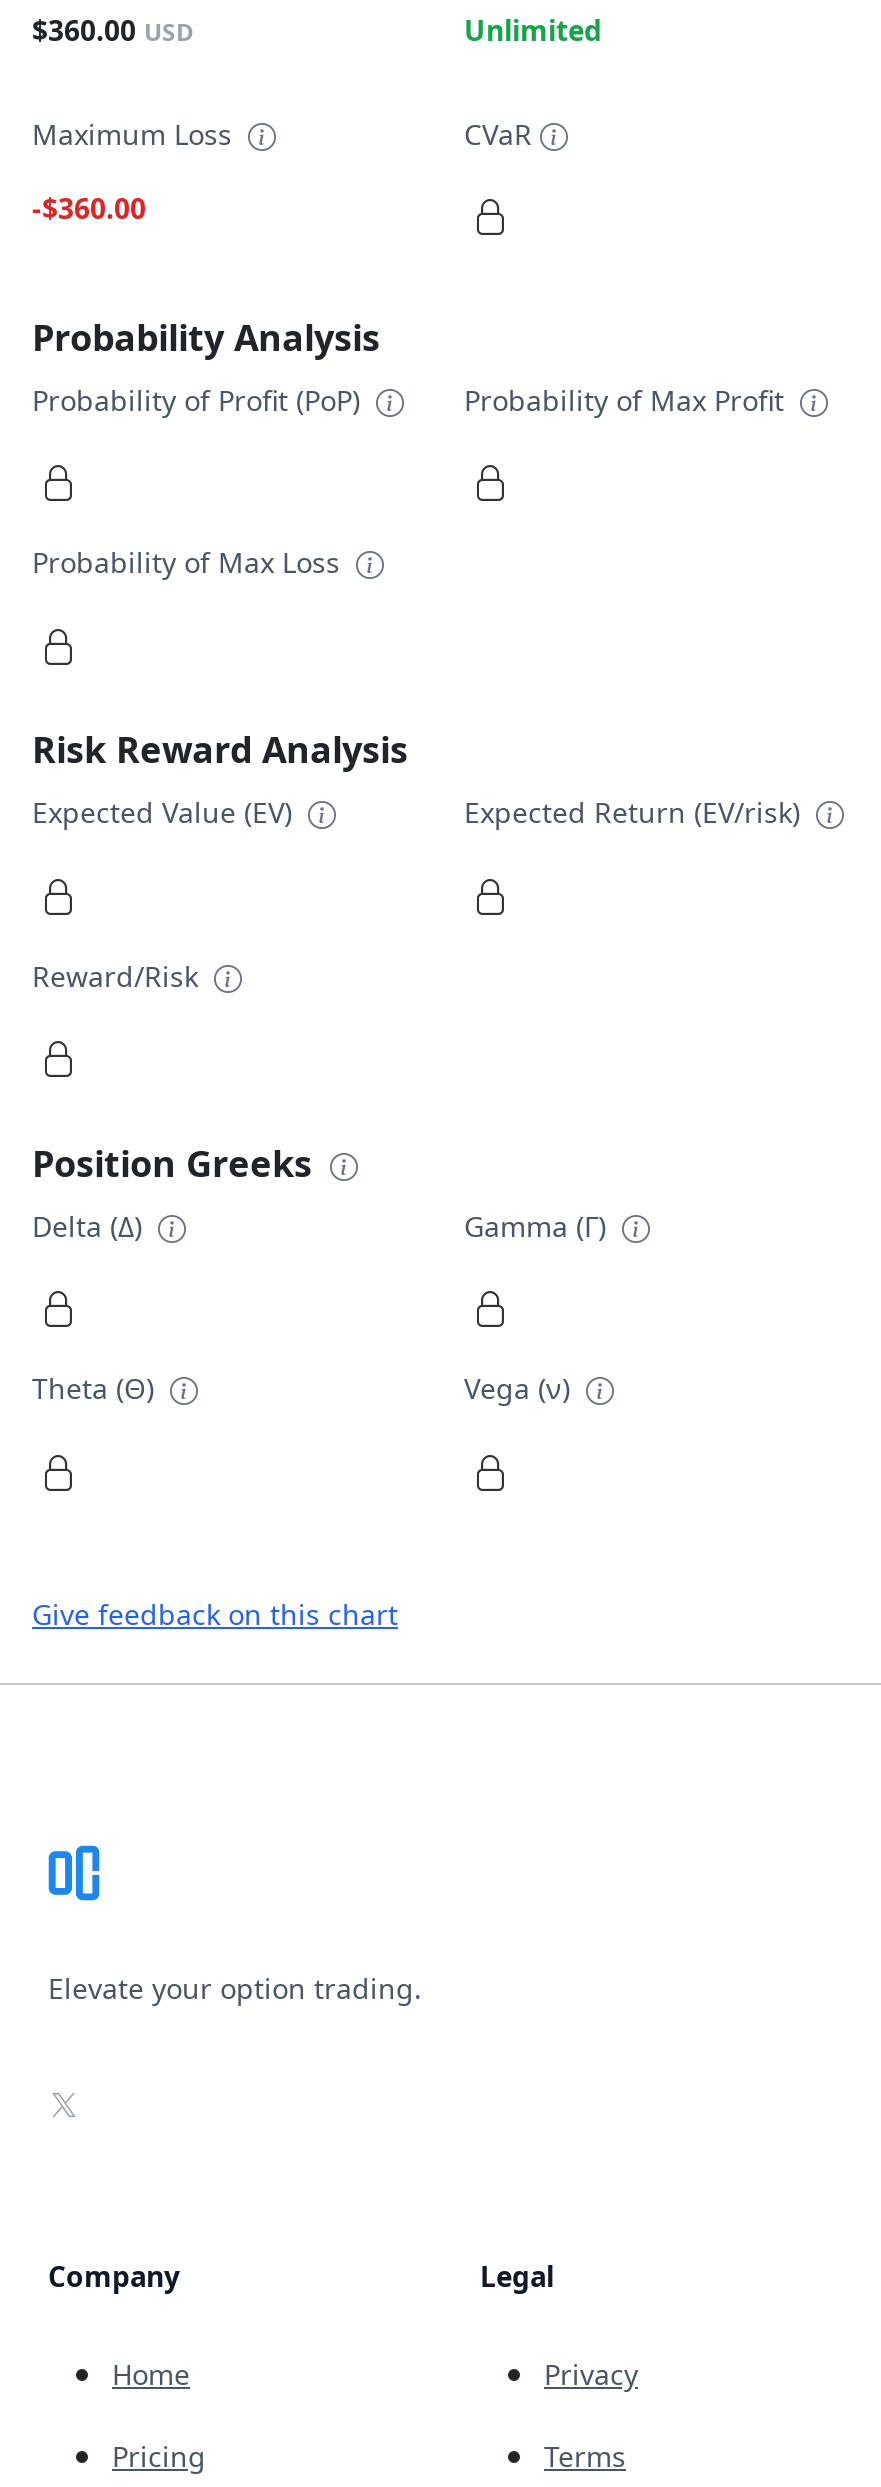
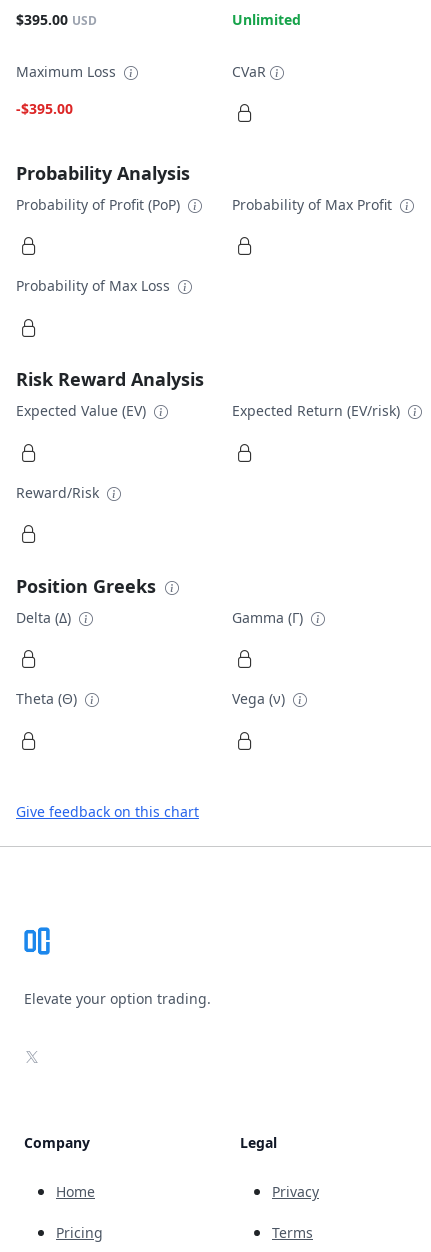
[32,10,194,48] $360.00 USD -> [16,9,97,28] $395.00 USD
[32,189,146,227] -$360.00 -> [16,99,73,118] -$395.00

